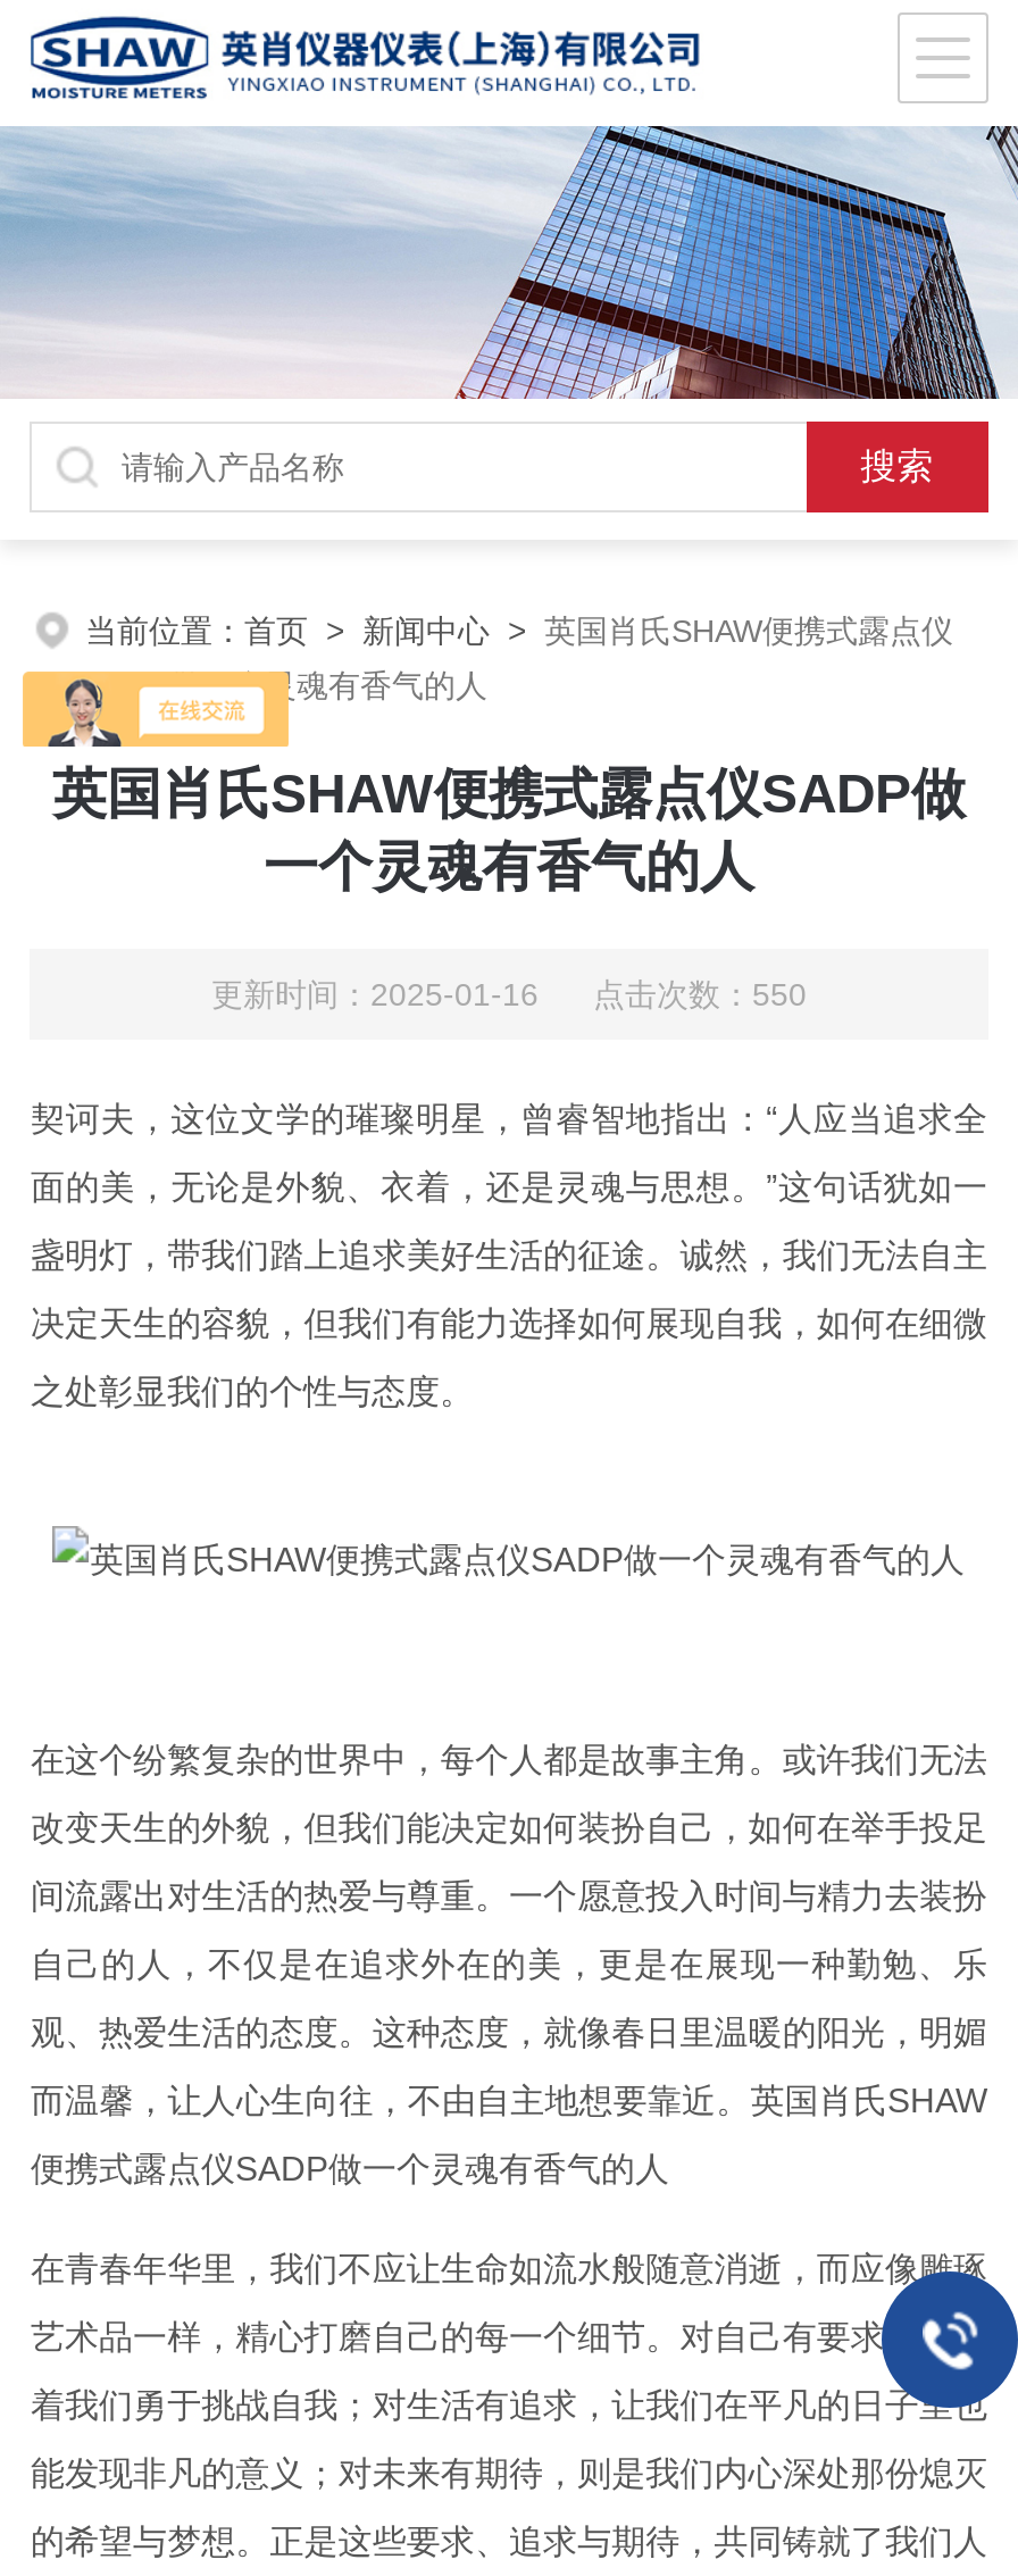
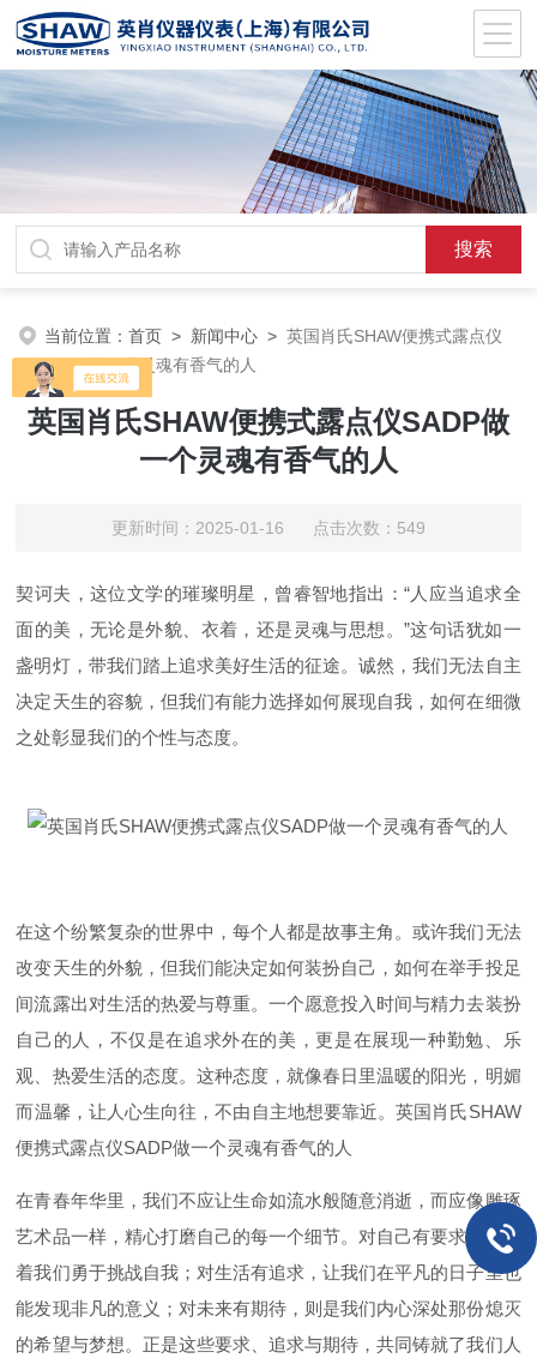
[211,976,807,1012] 更新时间：2025-01-16 点击次数：550 -> [111,518,426,537] 更新时间：2025-01-16 点击次数：549

